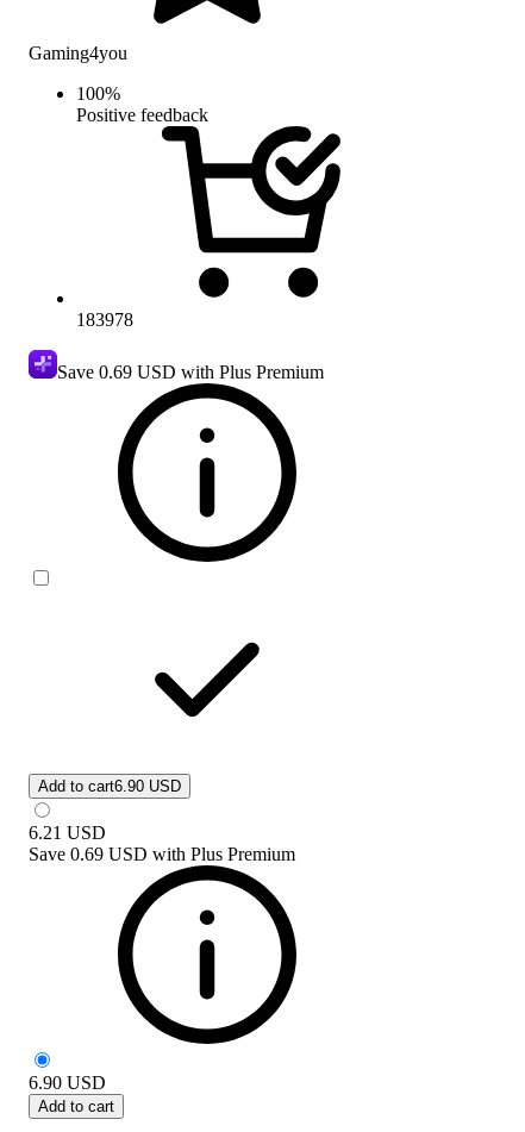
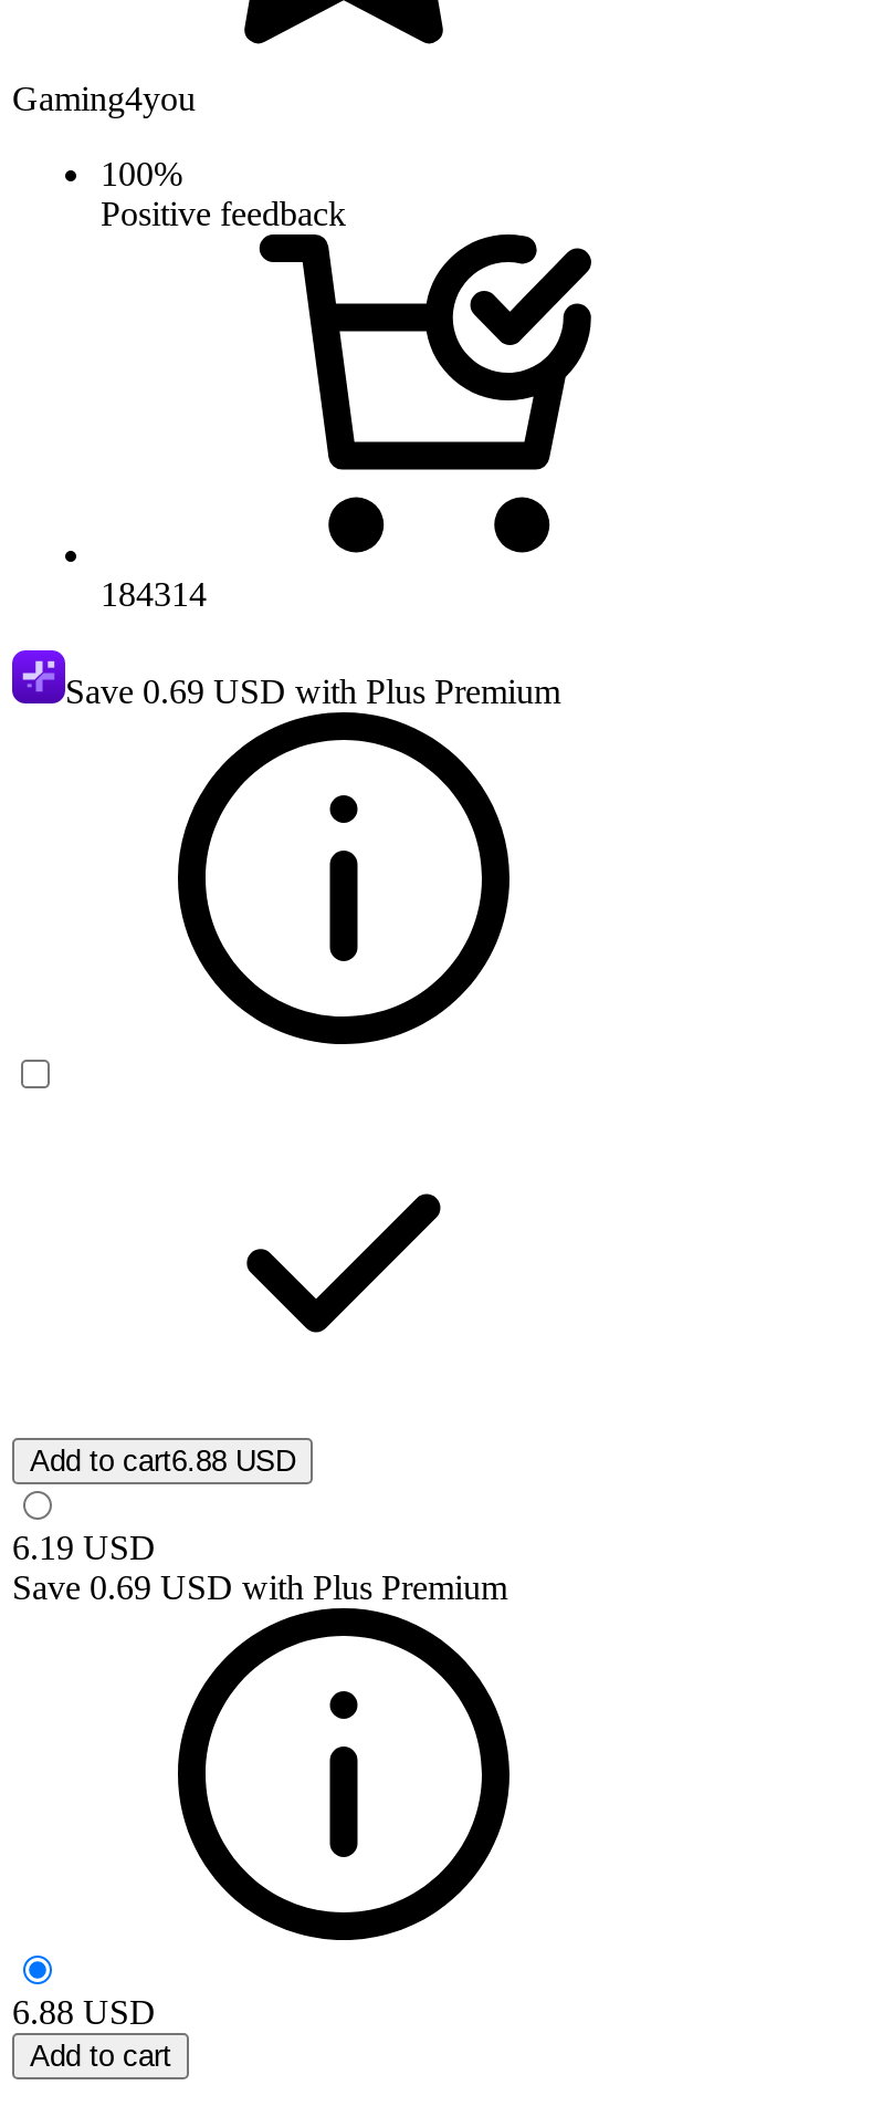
[76,309,133,329] 183978 -> [101,575,207,612] 184314
[38,777,181,795] Add to cart6.90 USD -> [30,1444,295,1477] Add to cart6.88 USD
[29,822,106,843] 6.21 USD -> [12,1528,156,1566] 6.19 USD
[29,1072,106,1092] 6.90 USD -> [12,1993,156,2030] 6.88 USD

